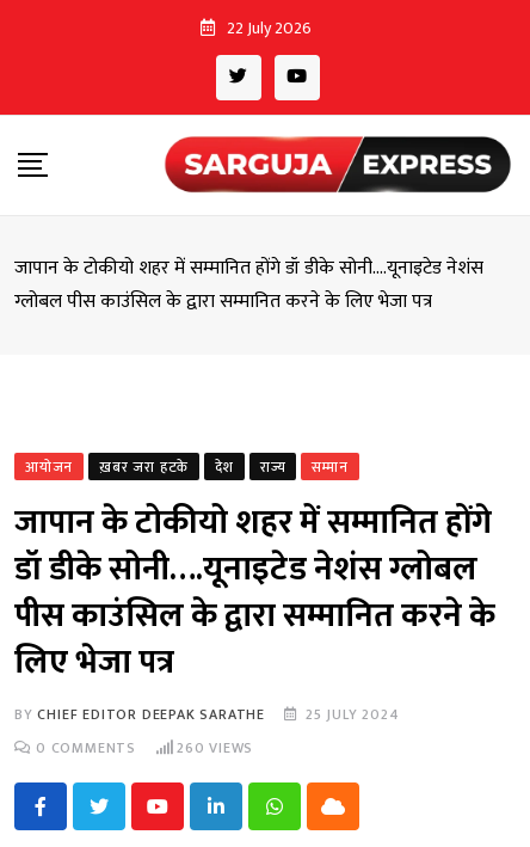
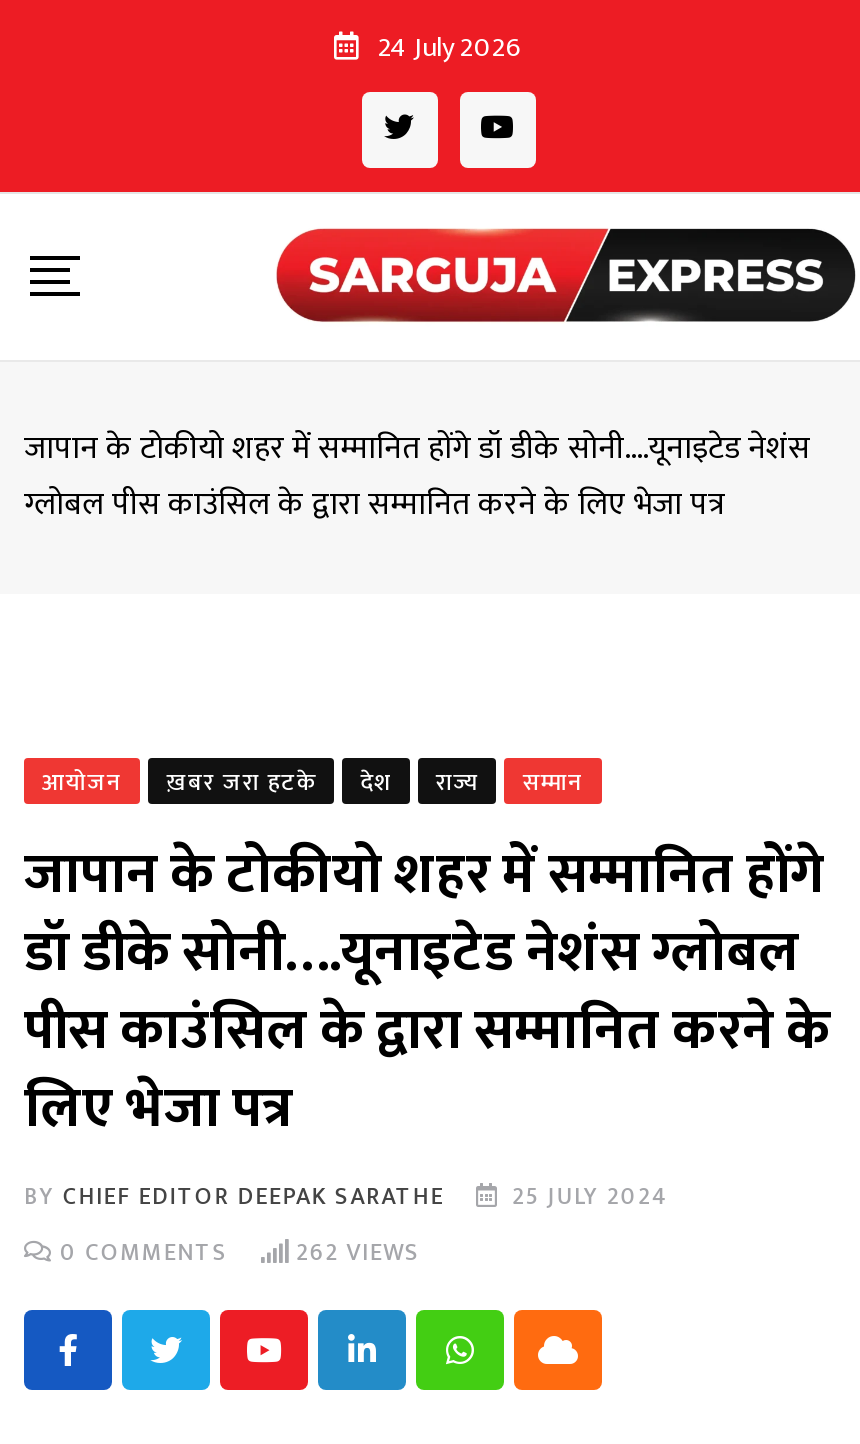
[226,14,311,42] 22 July 2026 -> [378,24,522,70] 24 July 2026
[36,736,253,760] 0 COMMENTS 260 VIEWS -> [60,1232,420,1272] 0 COMMENTS 262 VIEWS

